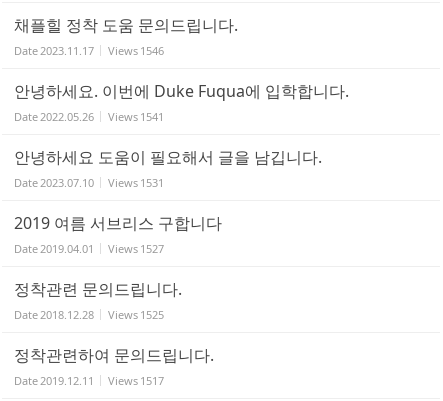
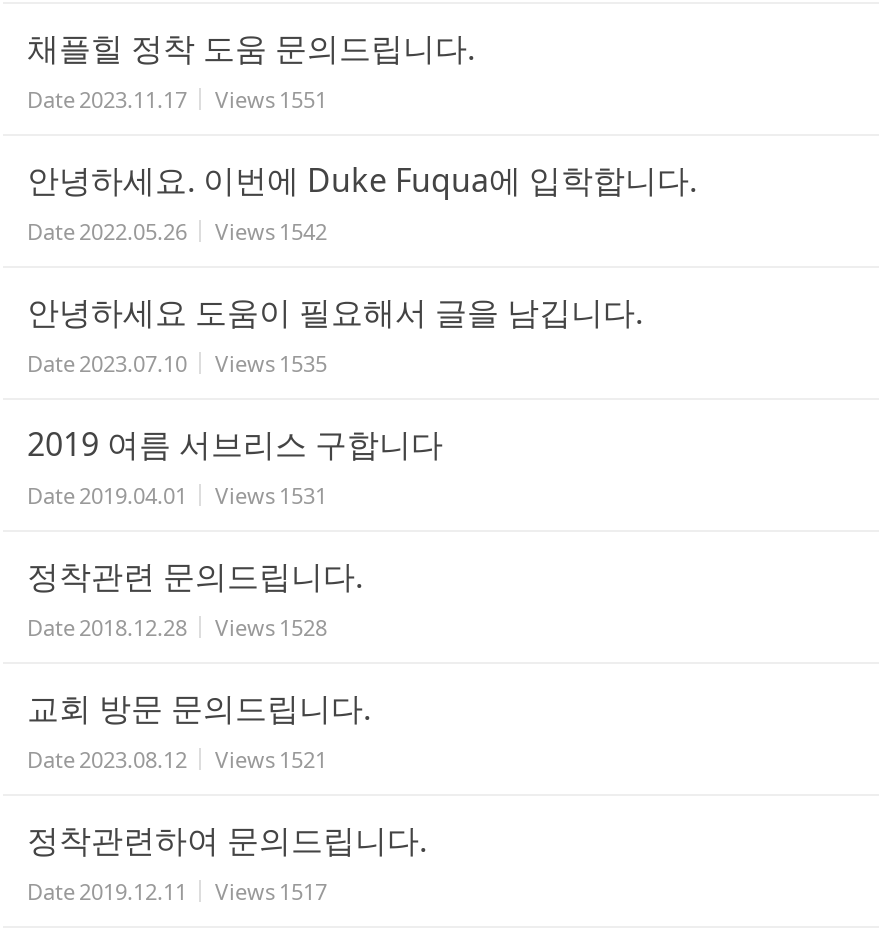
[14,43,164,58] Date 2023.11.17 Views 1546 -> [27,84,327,114] Date 2023.11.17 Views 1551
[14,109,164,124] Date 2022.05.26 Views 1541 -> [27,216,327,246] Date 2022.05.26 Views 1542
[14,175,164,190] Date 2023.07.10 Views 1531 -> [27,348,327,378] Date 2023.07.10 Views 1535
[14,241,164,256] Date 2019.04.01 Views 1527 -> [27,480,327,510] Date 2019.04.01 Views 1531
[108,307,164,322] Views 1525 -> [27,612,371,774] Views 1528 | 교회 방문 문의드립니다. | Date 2023.08.12 | Views 1521

